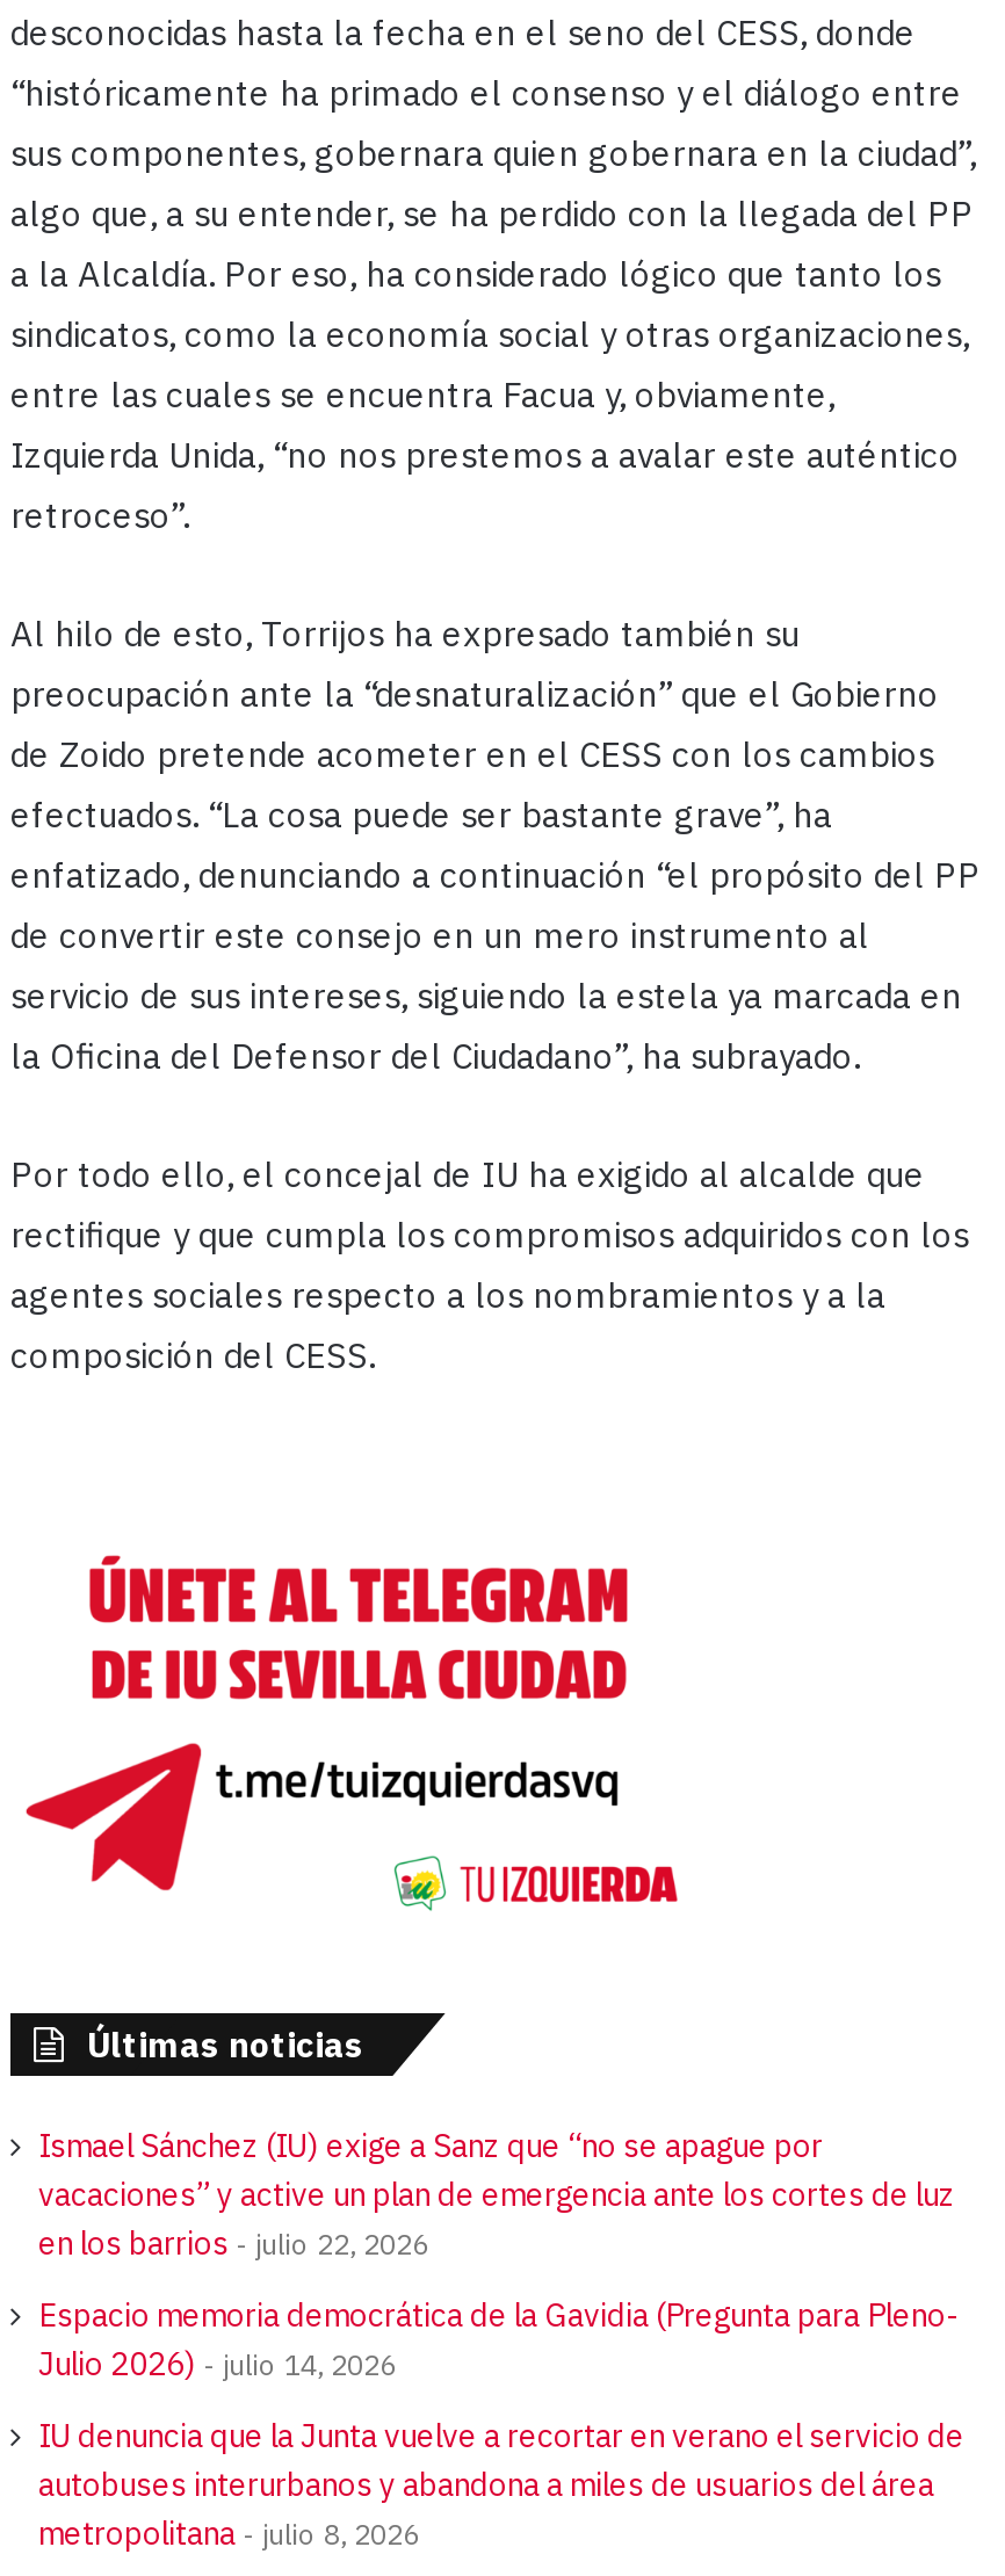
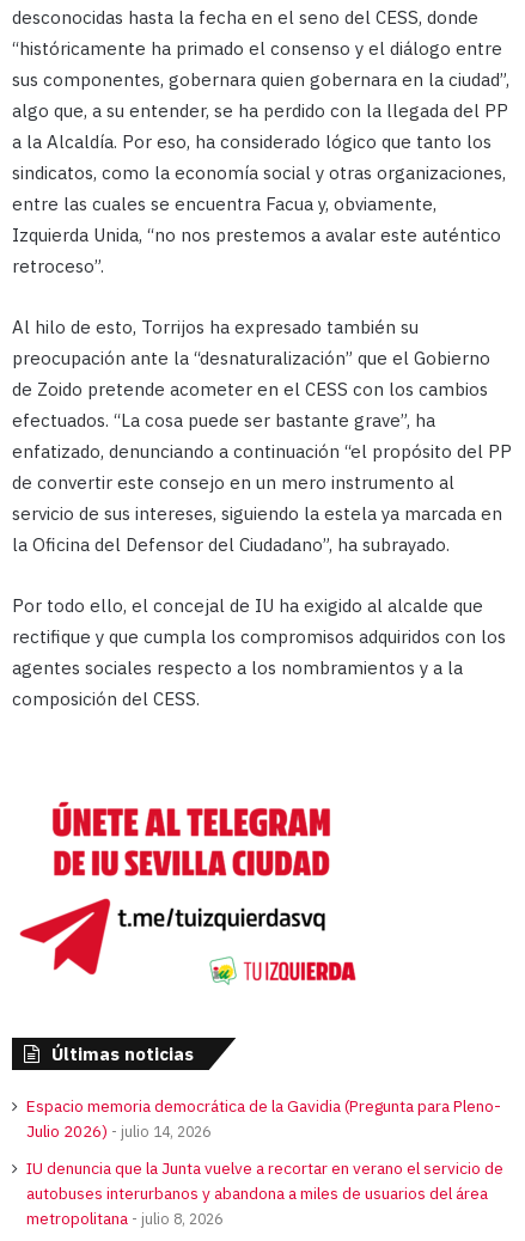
[38,2125,955,2264] Ismael Sánchez (IU) exige a Sanz que “no se apague por | vacaciones” y active un plan de emergencia ante los cortes de luz | en los barrios | julio 22, 2026 -> none

